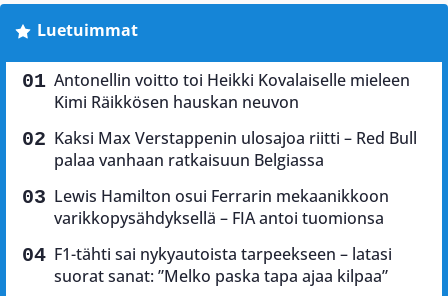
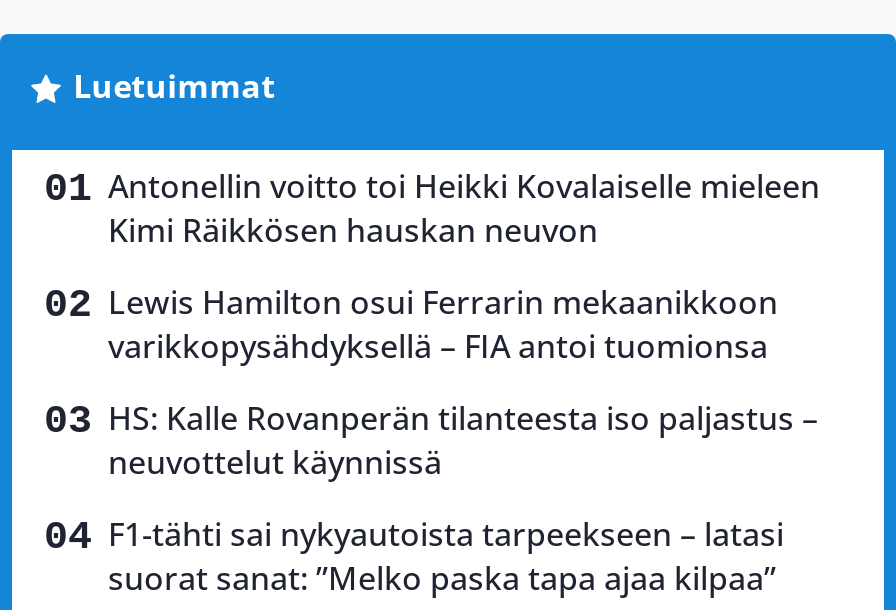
[54,127,417,171] Kaksi Max Verstappenin ulosajoa riitti – Red Bull | palaa vanhaan ratkaisuun Belgiassa -> none
moved [54,185,389,229] -> [108,281,778,369]: Lewis Hamilton osui Ferrarin mekaanikkoon | varikkopysähdyksellä – FIA antoi tuomionsa
none -> [108,397,818,485] HS: Kalle Rovanperän tilanteesta iso paljastus – | neuvottelut käynnissä

